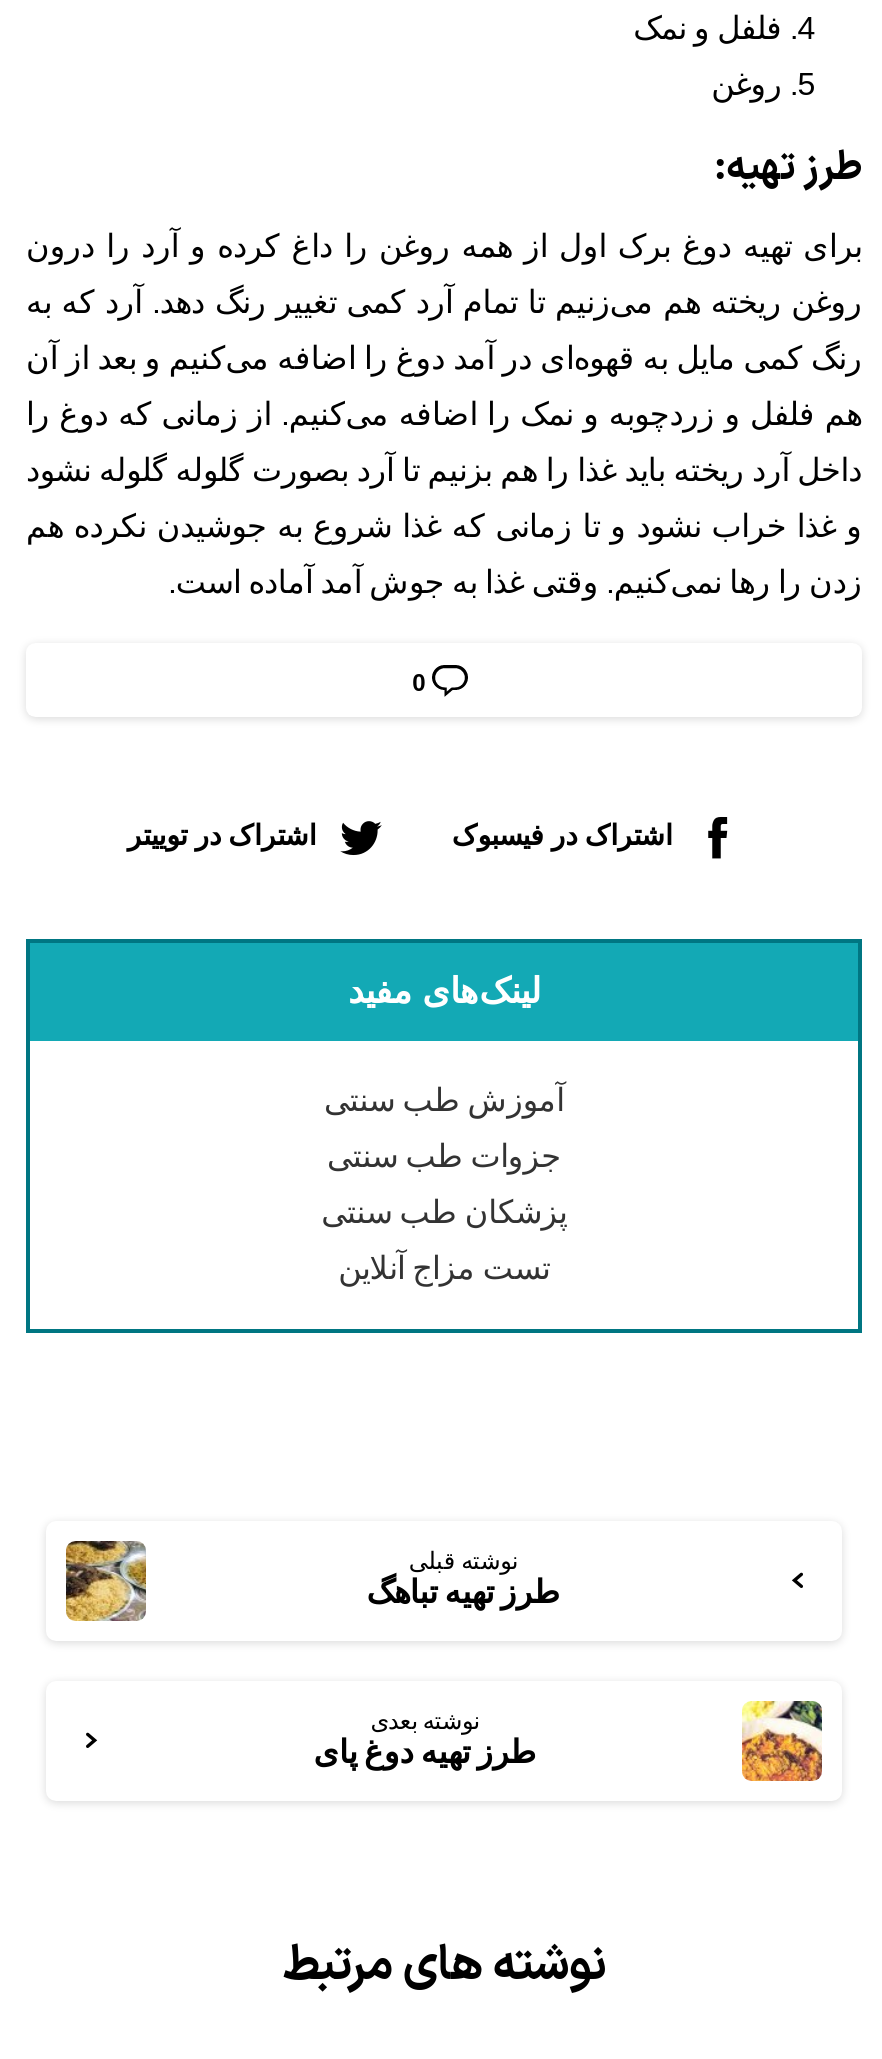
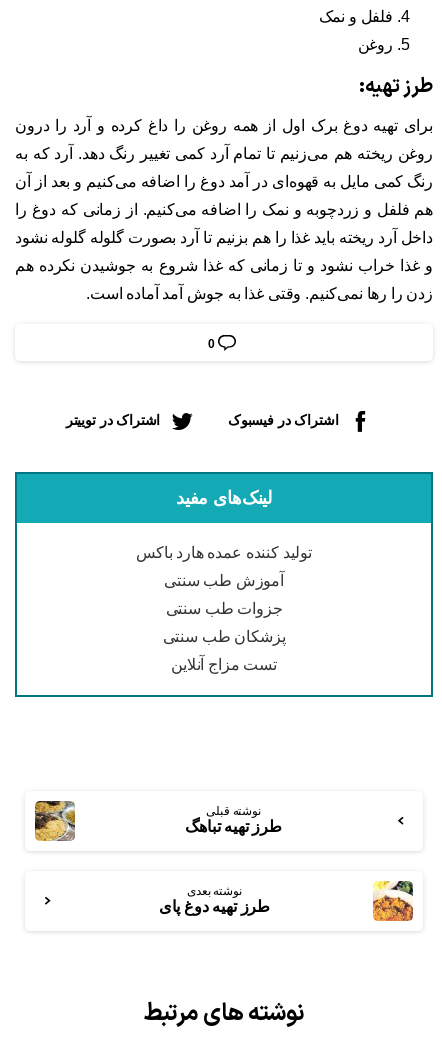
none -> [136,544,312,561] تولید کننده عمده هارد باکس

